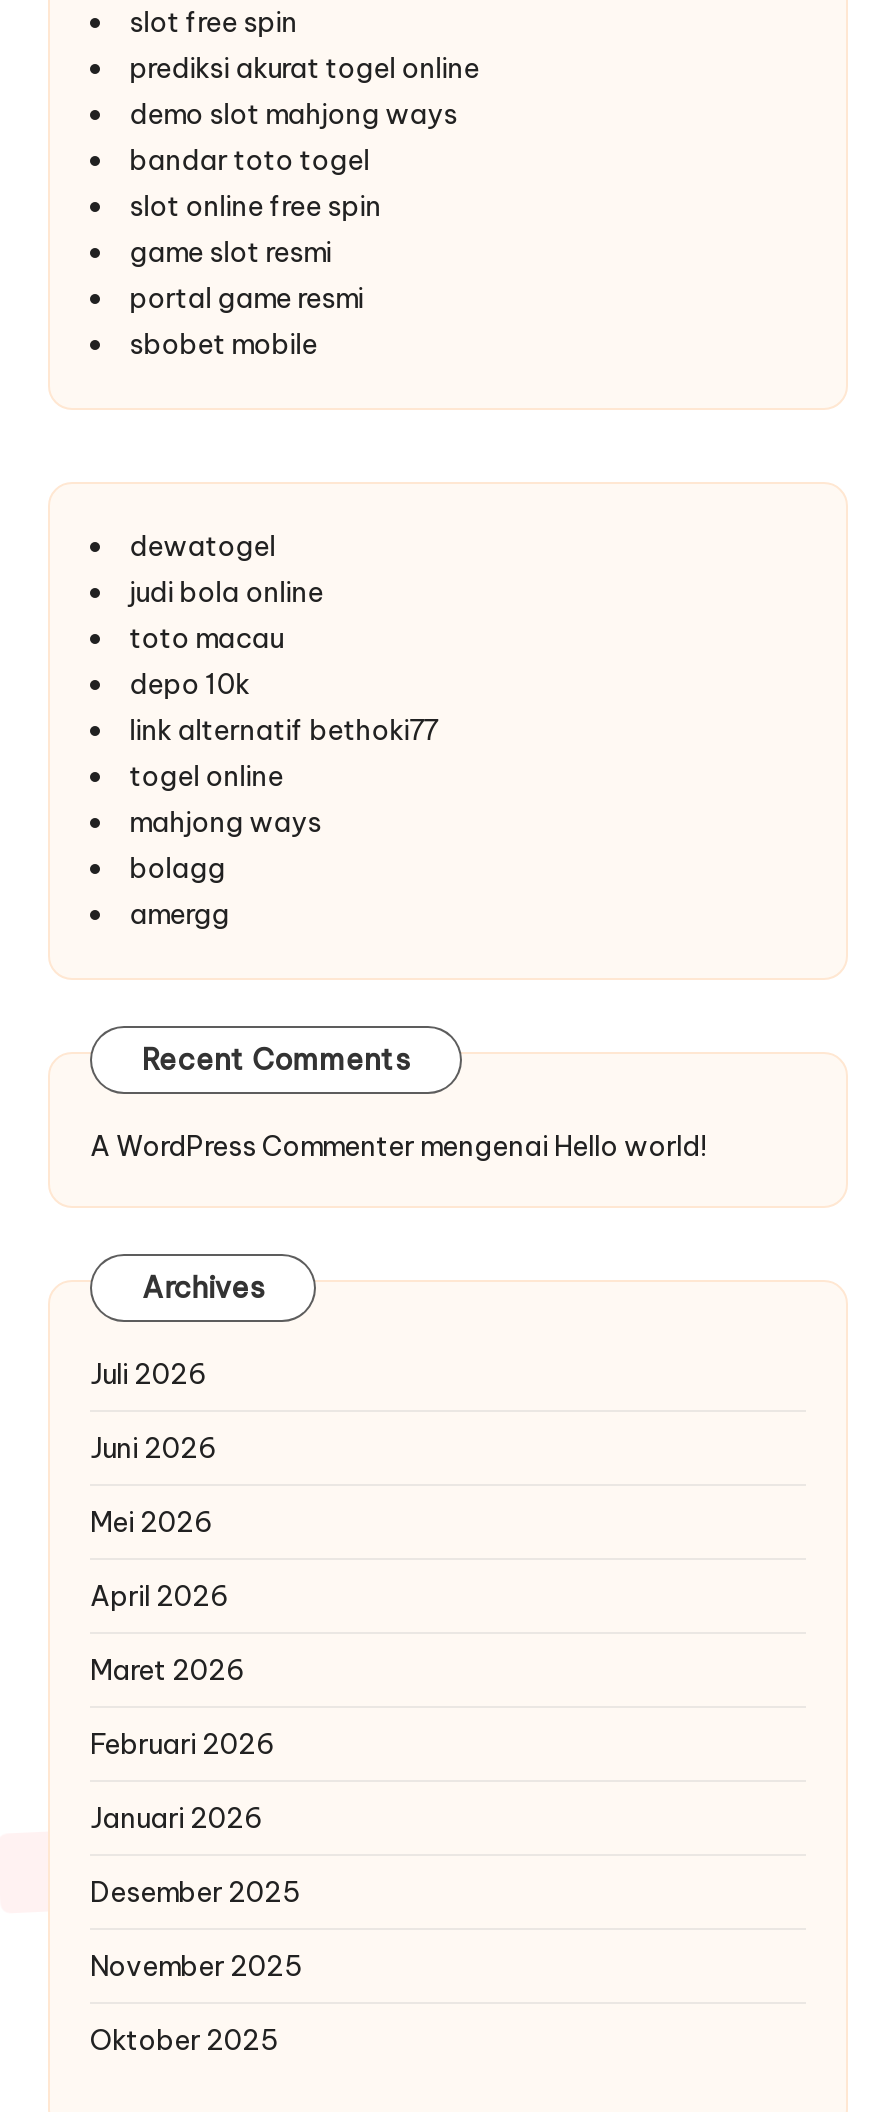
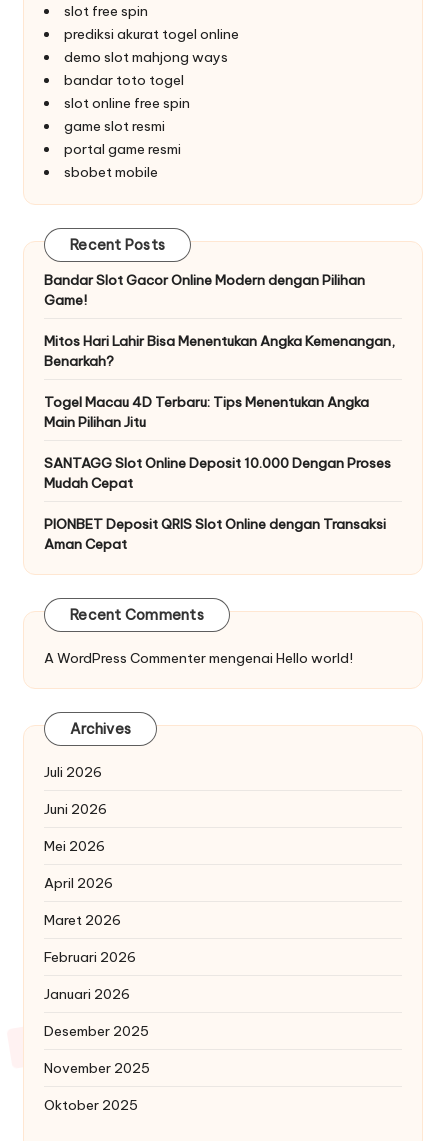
[129,529,437,933] dewatogel | judi bola online | toto macau | depo 10k | link alternatif bethoki77 | togel online | mahjong ways | bolagg | amergg -> [44,236,395,553] Recent Posts | Bandar Slot Gacor Online Modern dengan Pilihan | Game! | Mitos Hari Lahir Bisa Menentukan Angka Kemenangan, | Benarkah? | Togel Macau 4D Terbaru: Tips Menentukan Angka | Main Pilihan Jitu | SANTAGG Slot Online Deposit 10.000 Dengan Proses | Mudah Cepat | PIONBET Deposit QRIS Slot Online dengan Transaksi | Aman Cepat

